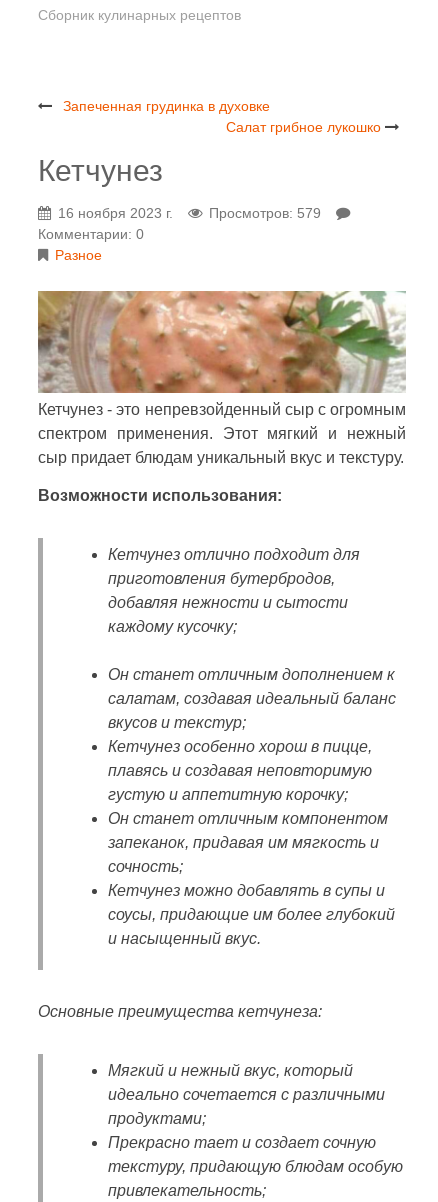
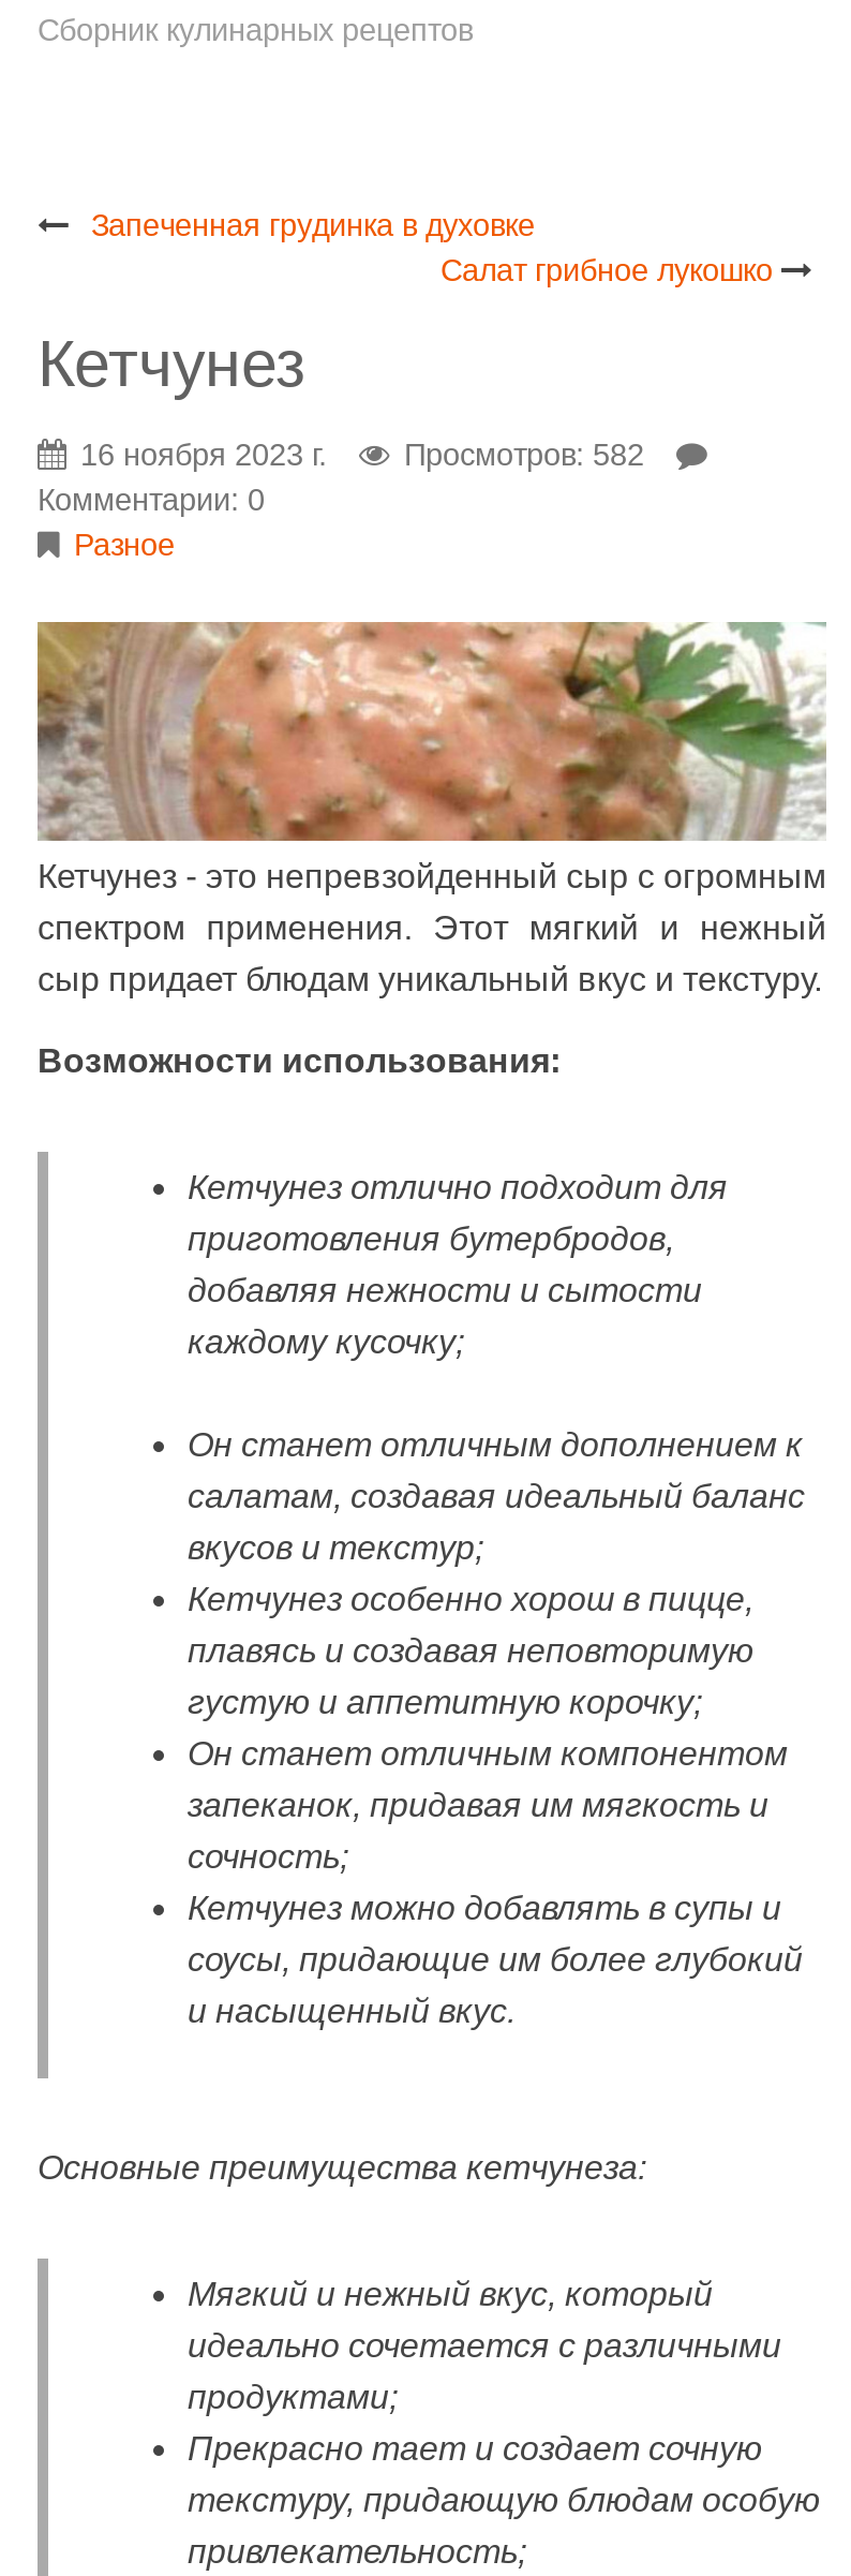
[209,205,321,221] Просмотров: 579 -> [404,438,644,472] Просмотров: 582

